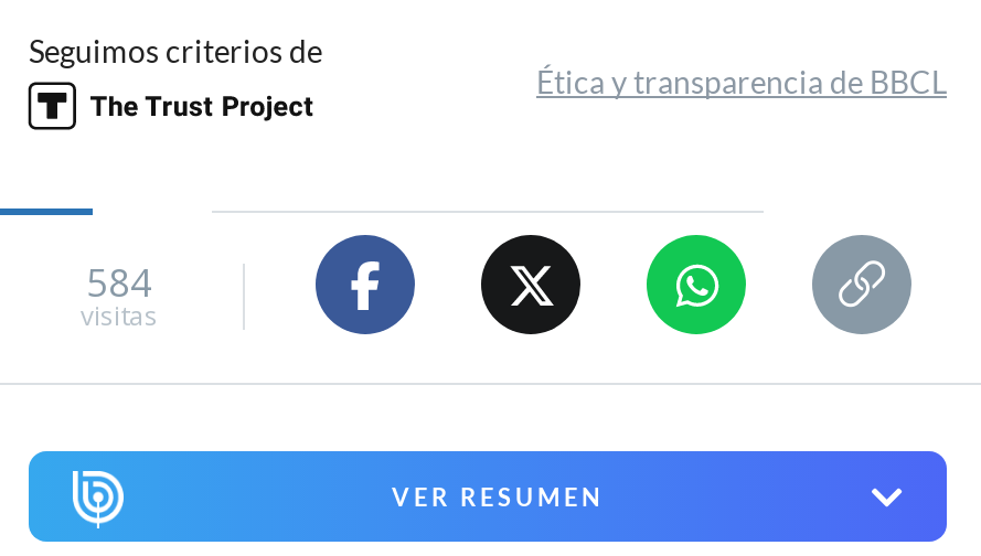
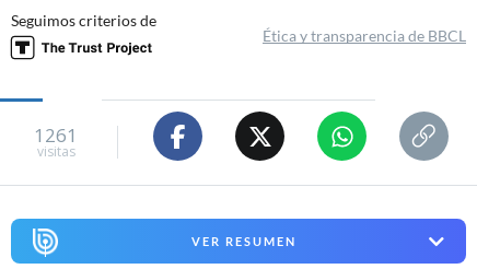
[86,257,152,308] 584 -> [34,122,78,148] 1261

